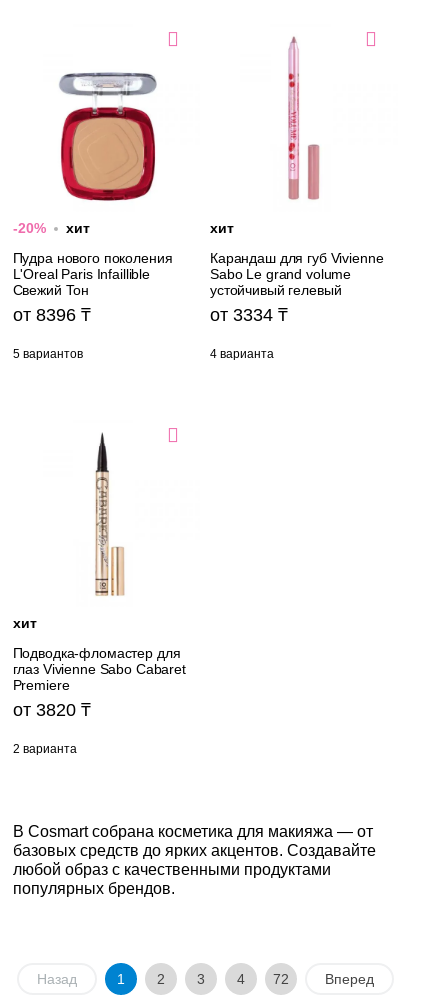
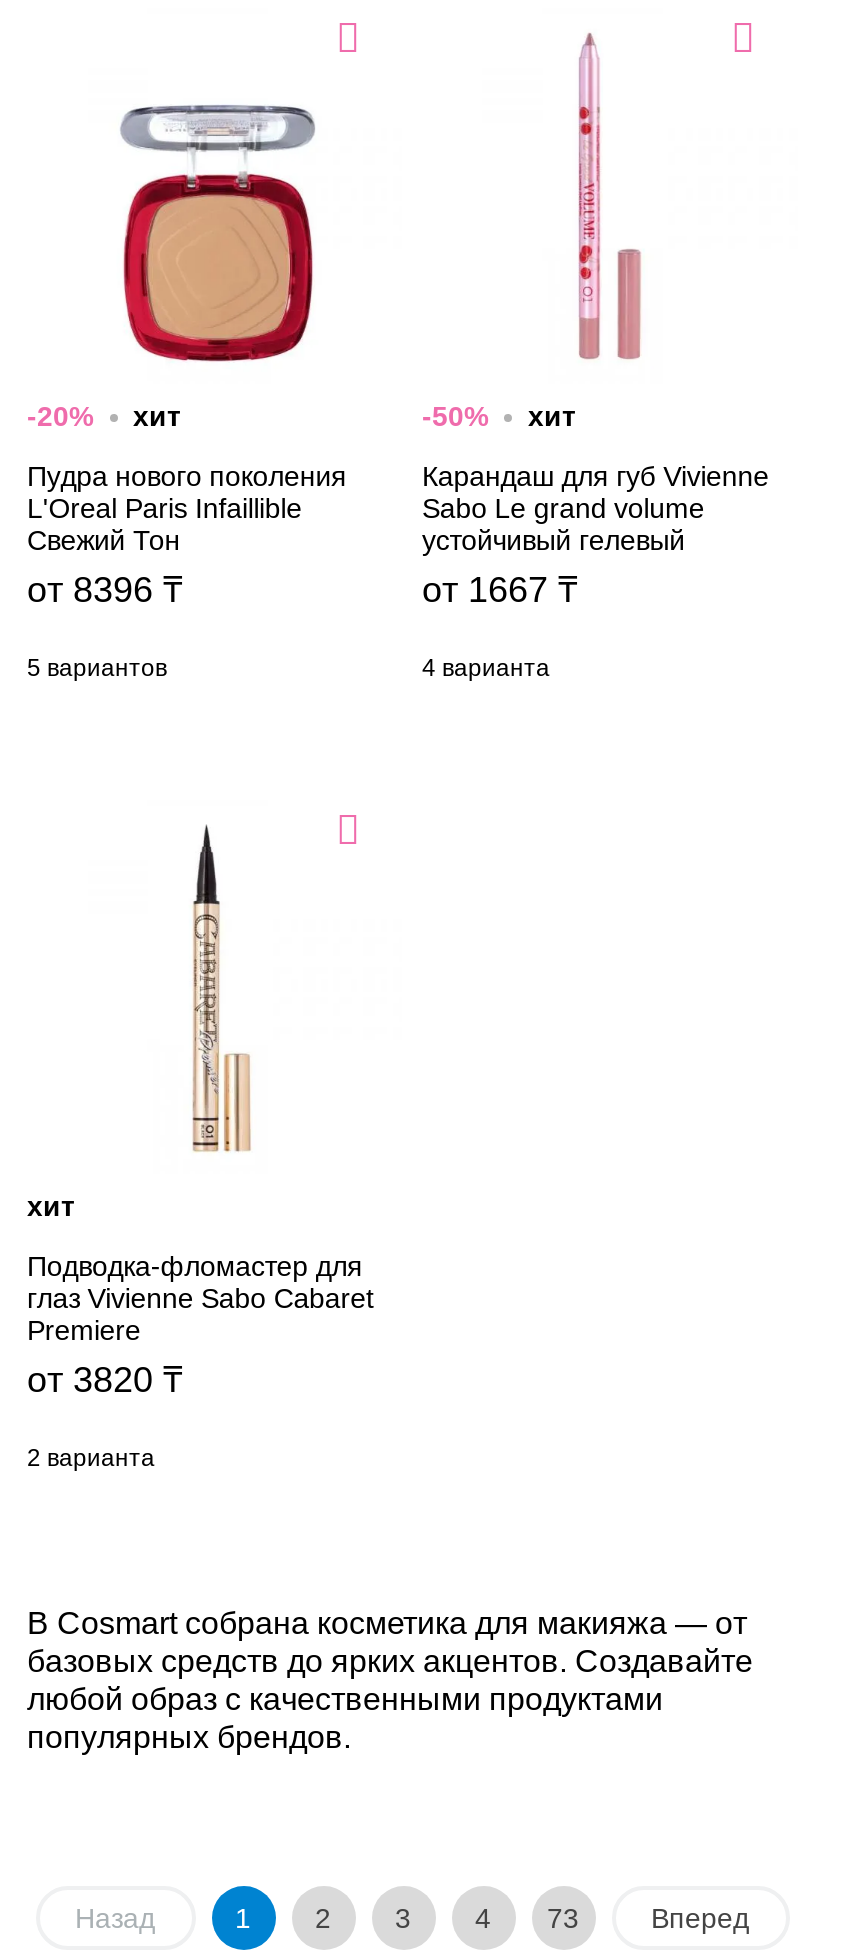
none -> [422,399,488,431] -50%
[210,304,278,324] от 3334 -> [422,569,558,609] от 1667
[116,971,288,987] 1 2 3 4 72 -> [235,1902,579,1934] 1 2 3 4 73

